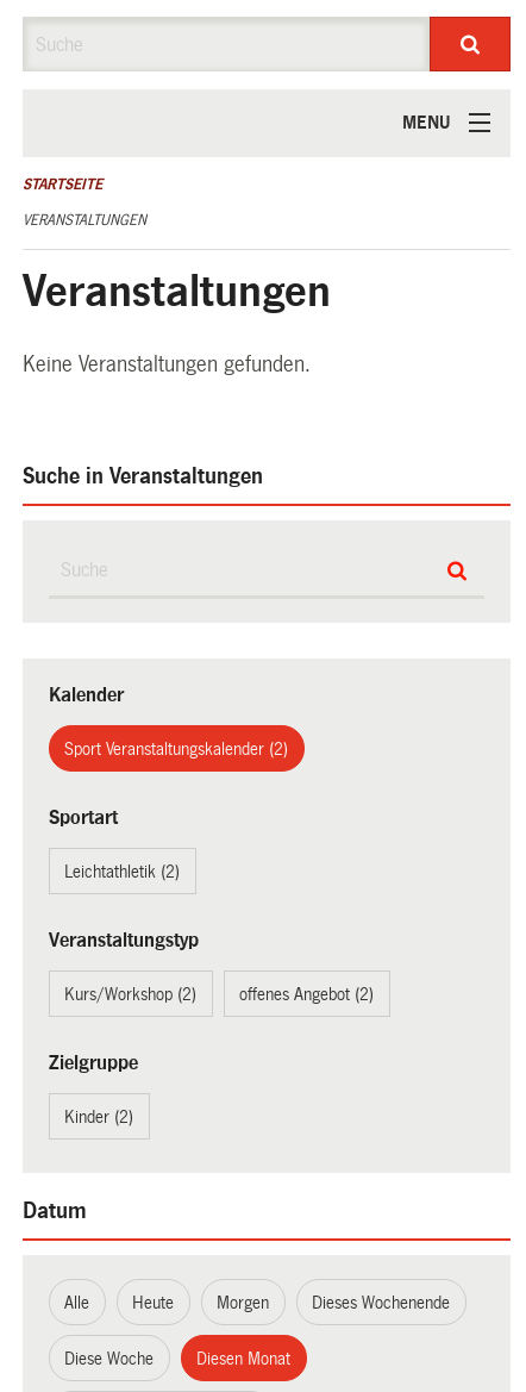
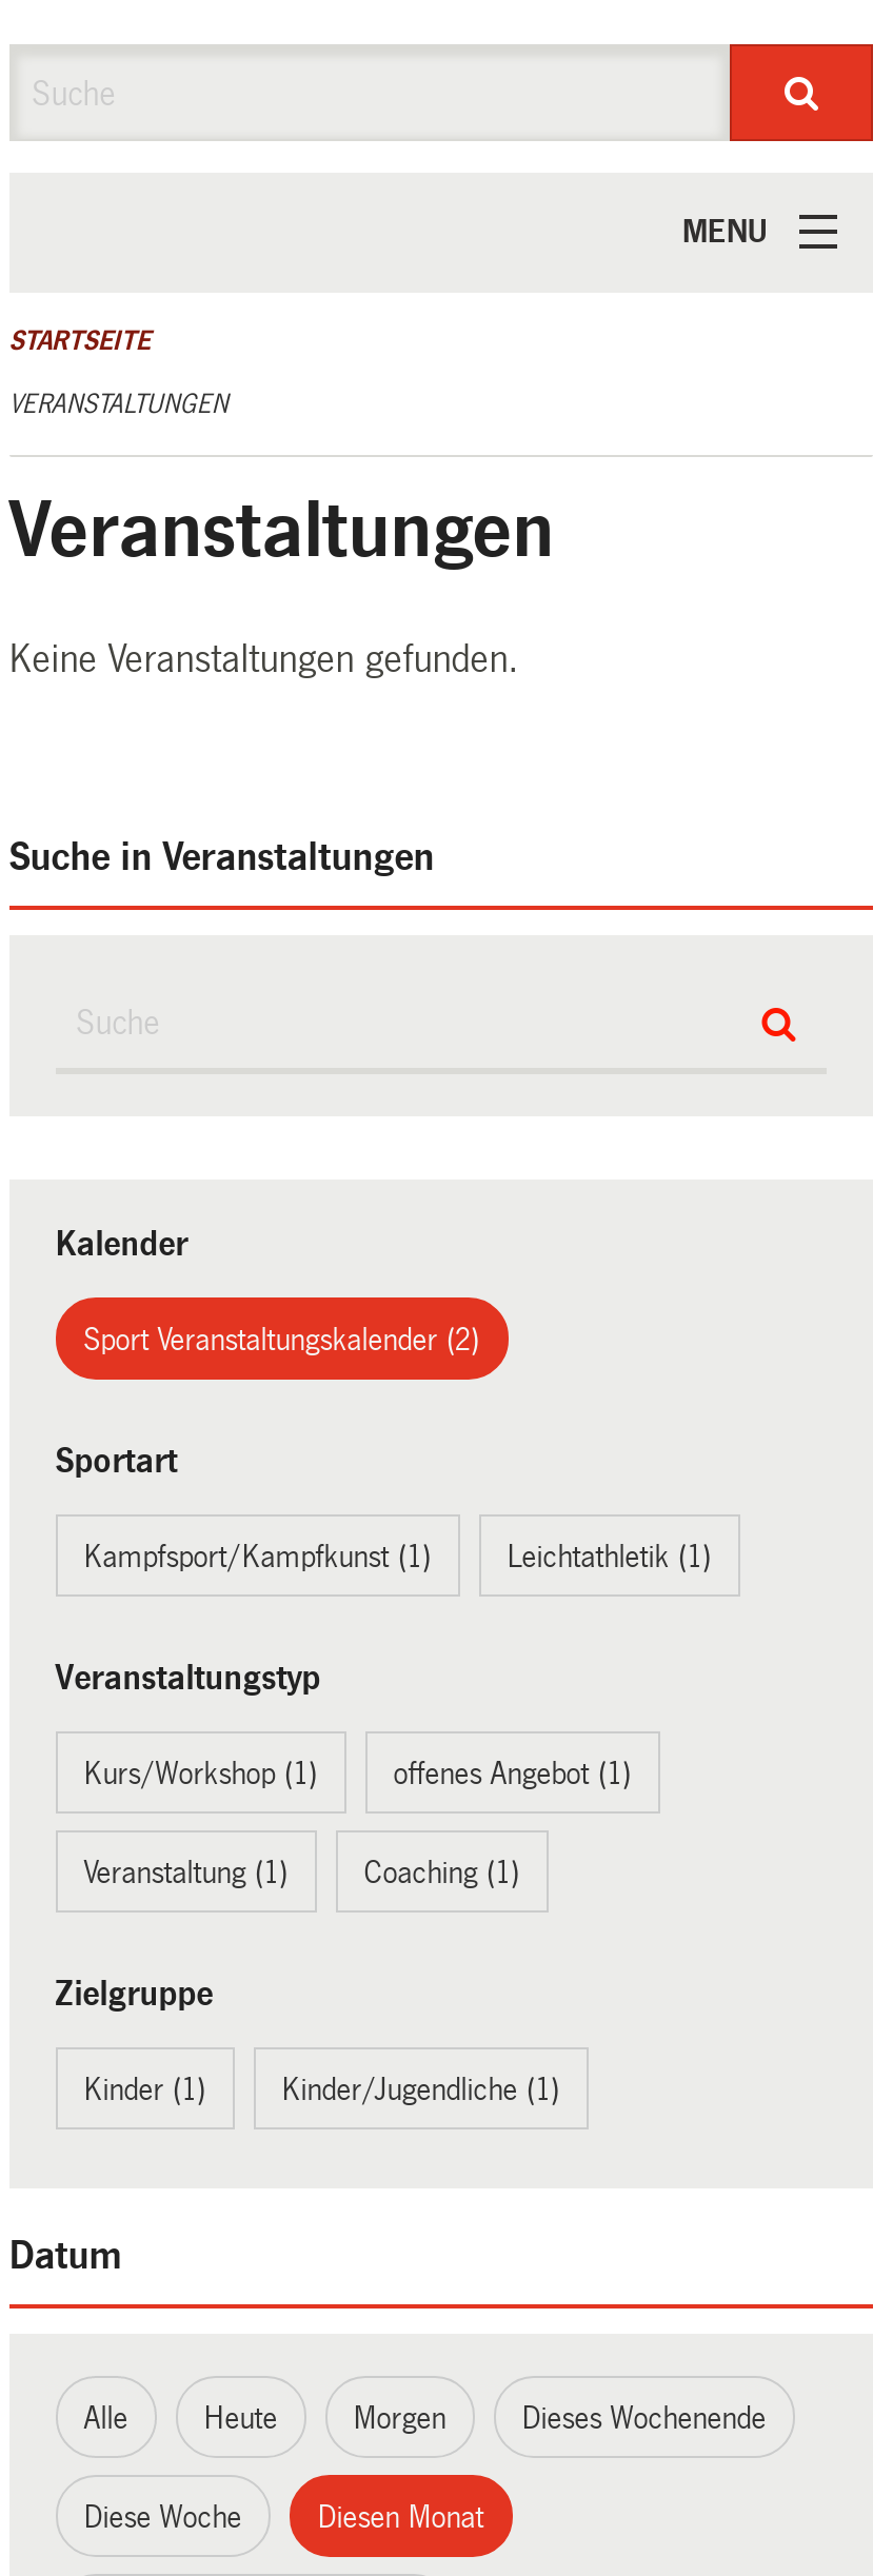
[65,862,180,881] Leichtathletik (2) -> [84,1539,711,1572] Kampfsport/Kampfkunst (1) | Leichtathletik (1)
[65,984,374,1003] Kurs/Workshop (2) | offenes Angebot (2) -> [84,1756,631,1888] Kurs/Workshop (1) | offenes Angebot (1) | Veranstaltung (1) | Coaching (1)
[65,1107,134,1126] Kinder (2) -> [84,2072,560,2105] Kinder (1) | Kinder/Jugendliche (1)

